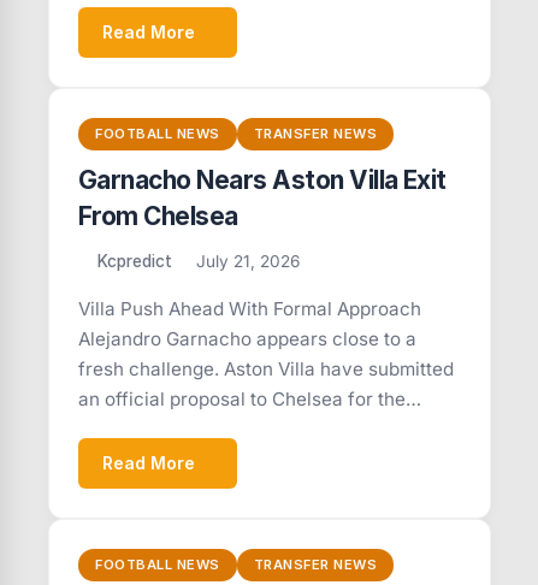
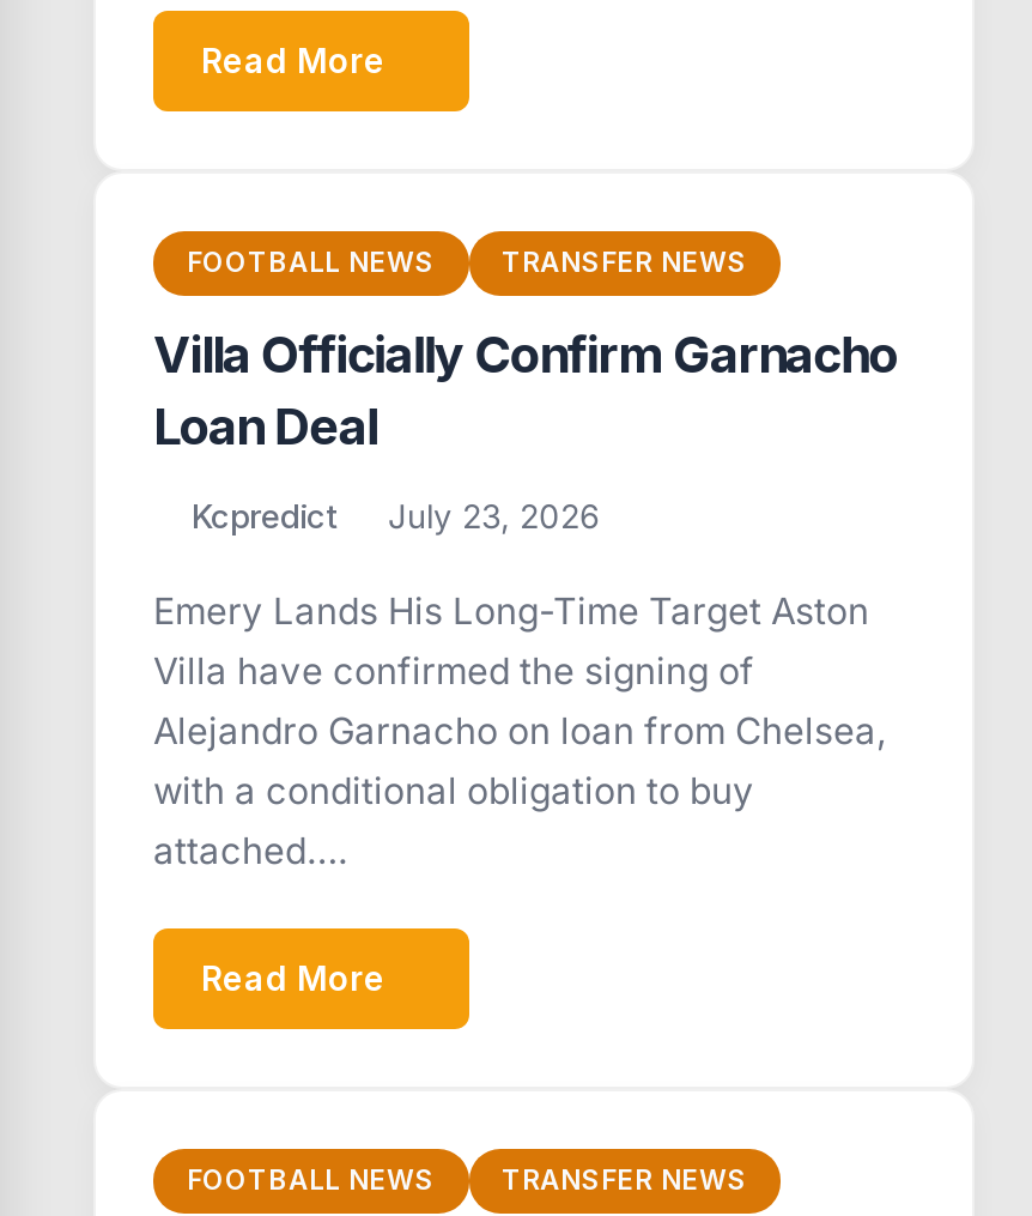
[78,165,446,231] Garnacho Nears Aston Villa Exit | From Chelsea -> [153,325,897,456] Villa Officially Confirm Garnacho | Loan Deal
[97,252,300,271] Kcpredict July 21, 2026 -> [192,497,599,536] Kcpredict July 23, 2026
[78,297,454,410] Villa Push Ahead With Formal Approach | Alejandro Garnacho appears close to a | fresh challenge. Aston Villa have submitted | an official proposal to Chelsea for the… -> [153,588,886,873] Emery Lands His Long-Time Target Aston | Villa have confirmed the signing of | Alejandro Garnacho on loan from Chelsea, | with a conditional obligation to buy | attached….

